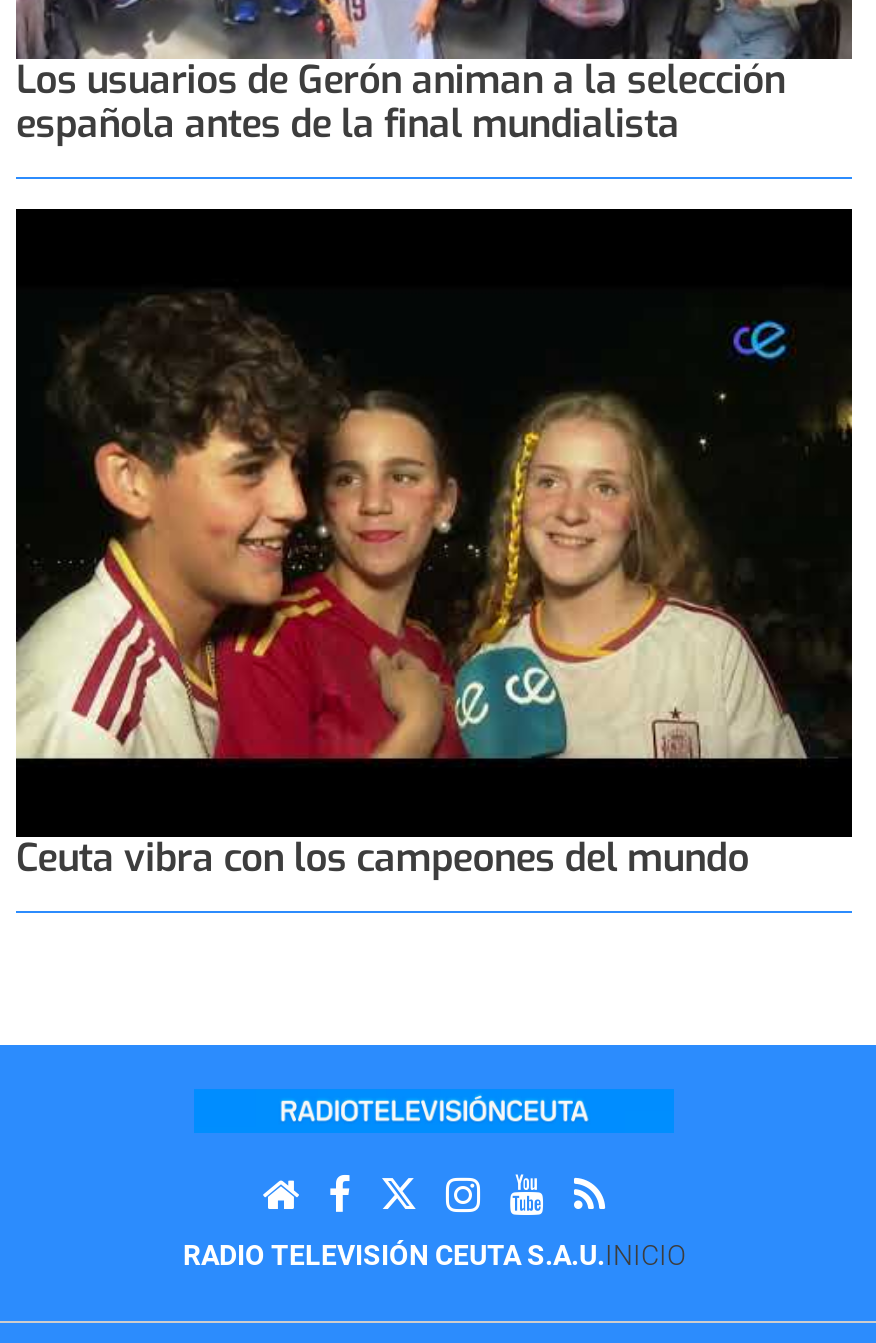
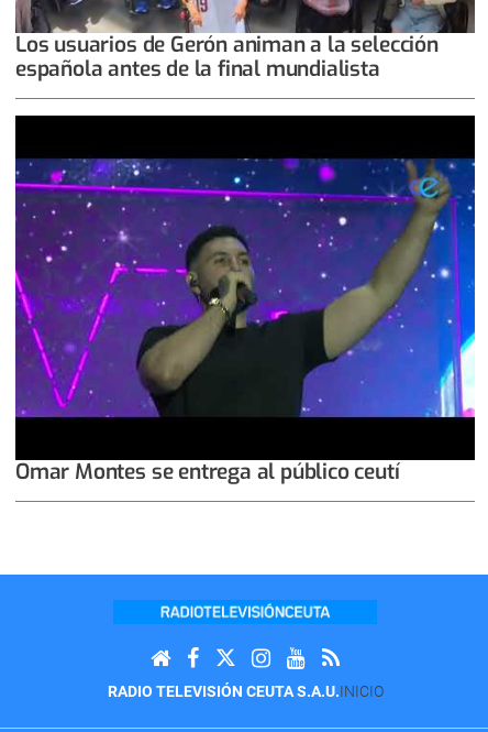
[14,286,854,882] [image] | Ceuta vibra con los campeones del mundo -> [14,156,476,486] [image] | Omar Montes se entrega al público ceutí

